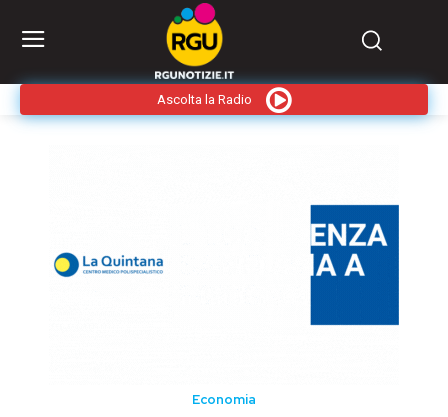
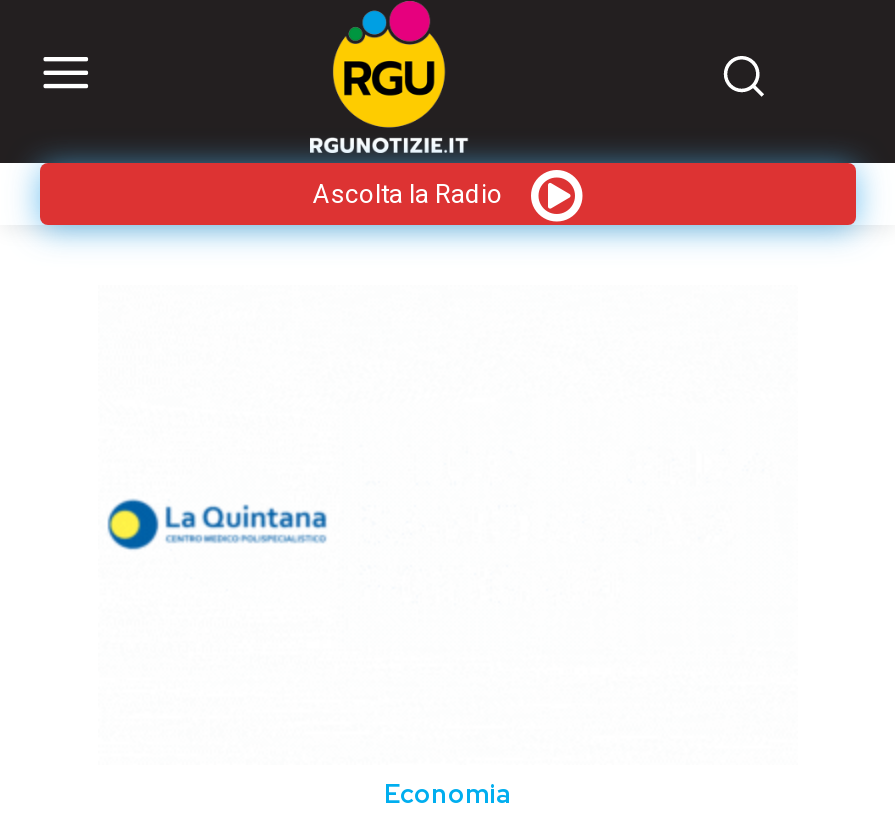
[309,204,400,326] [image] -> none

